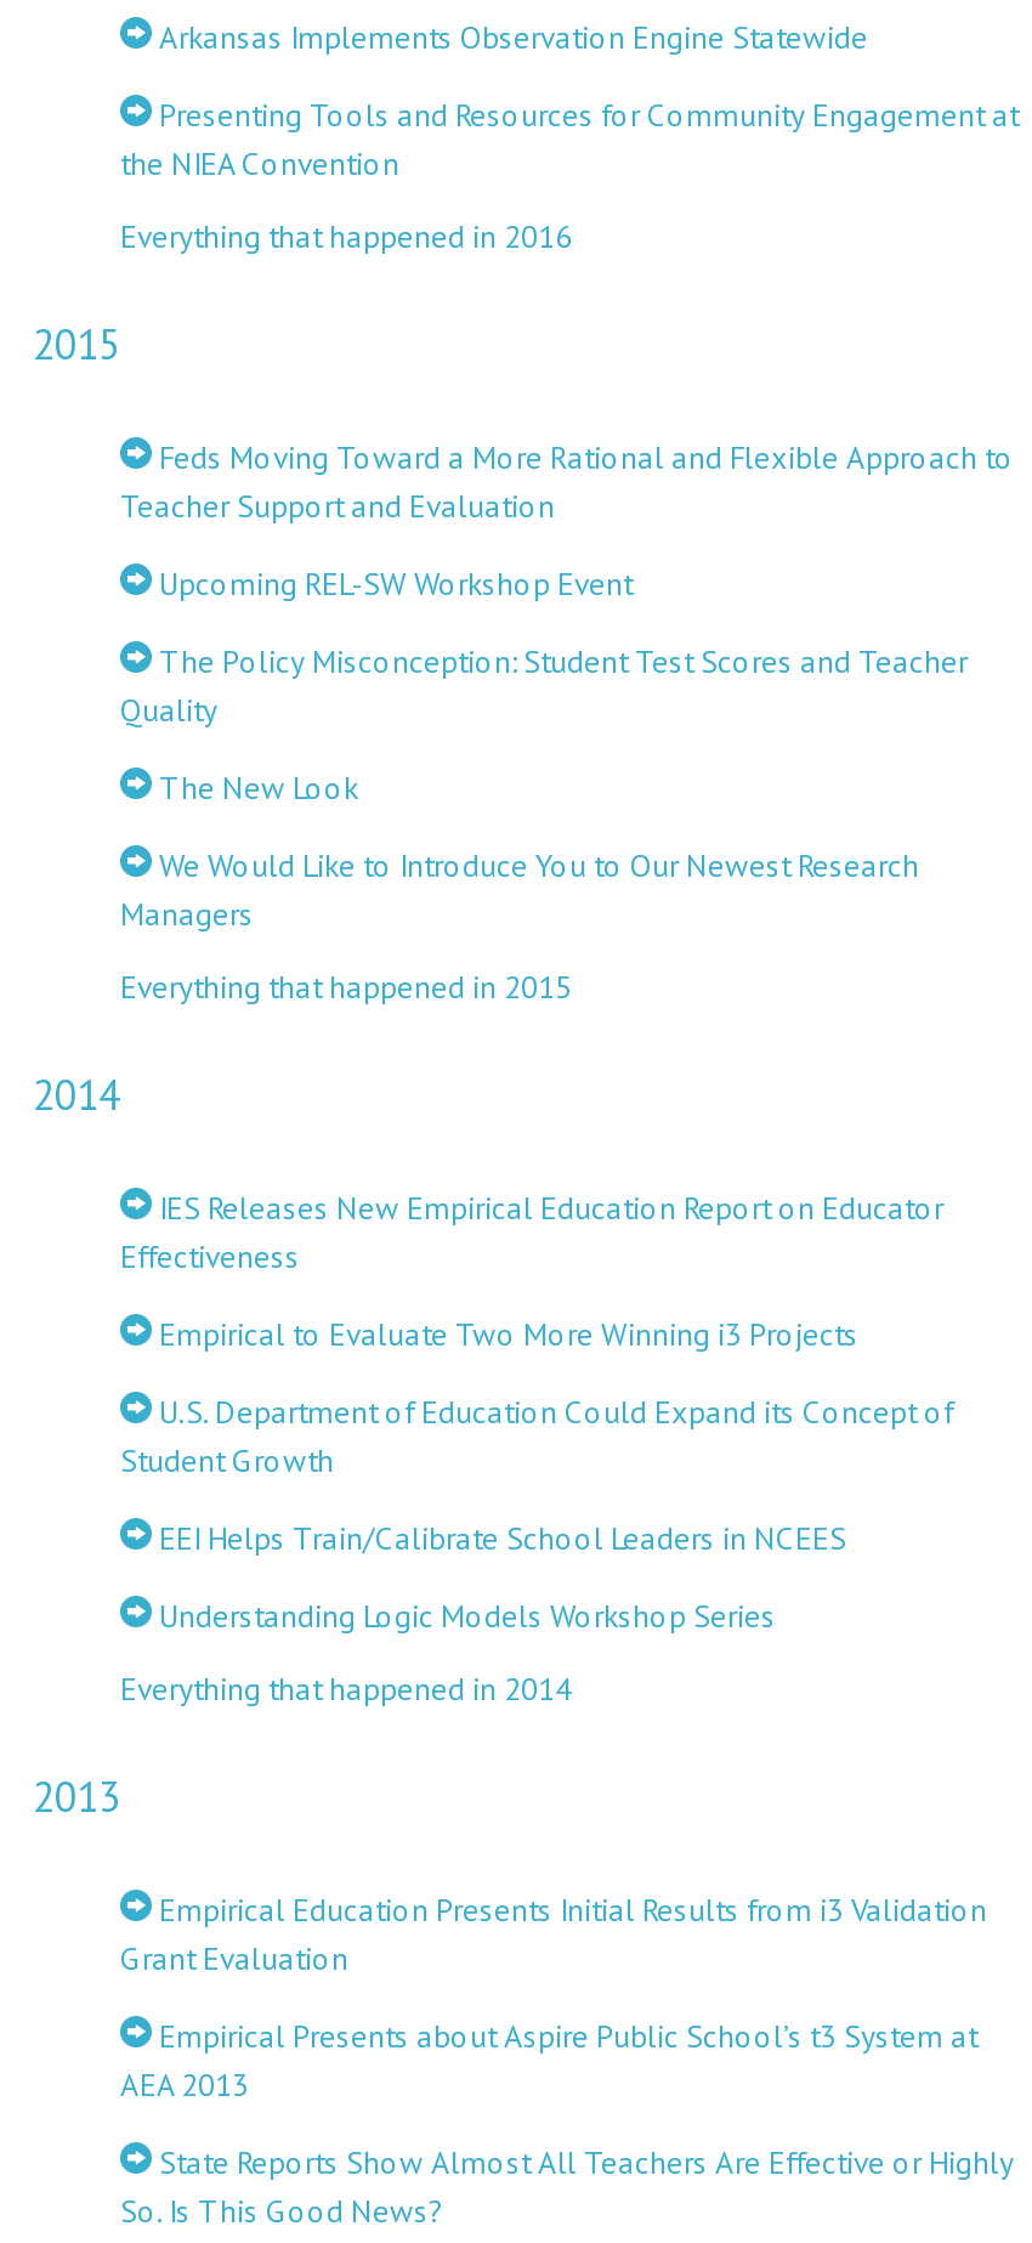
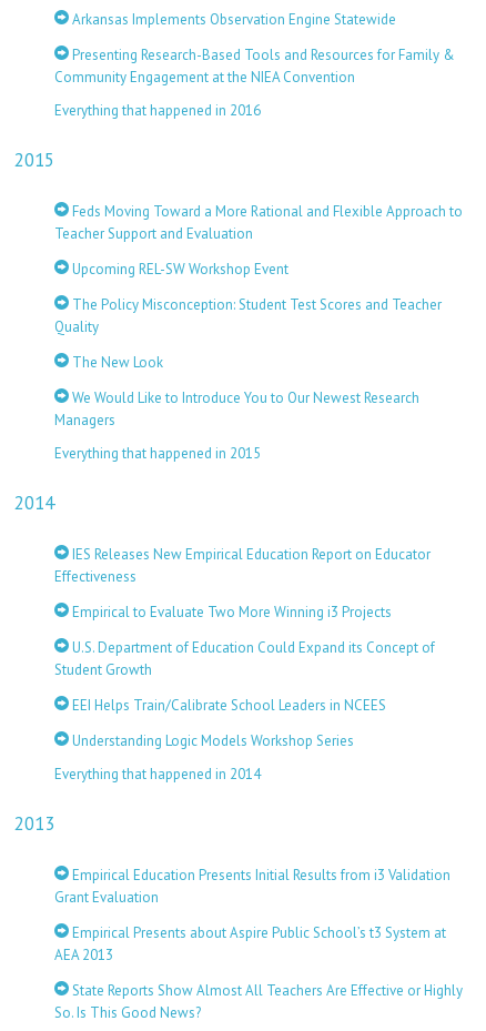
[120,95,1019,185] Presenting Tools and Resources for Community Engagement at | the NIEA Convention -> [54,46,455,87] Presenting Research-Based Tools and Resources for Family & | Community Engagement at the NIEA Convention

